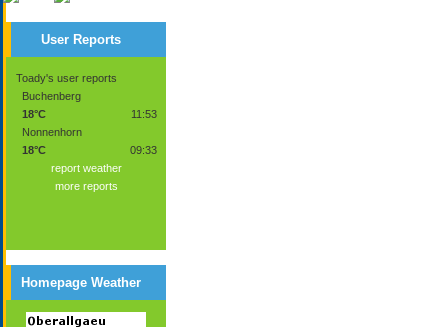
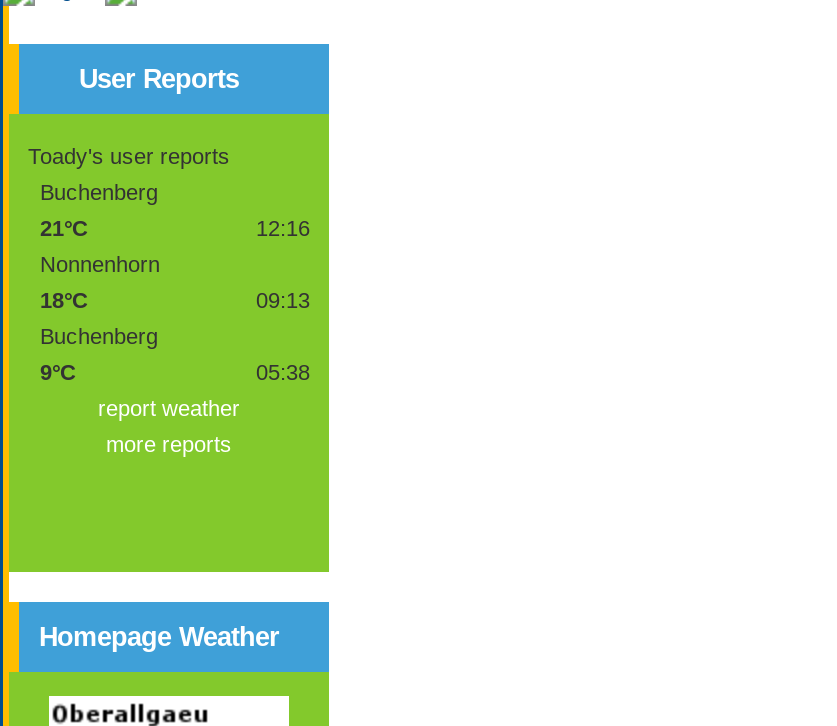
[21,108,156,120] 18°C | 11:53 -> [40,216,310,240] 21°C | 12:16
[129,144,156,156] 09:33 -> [40,288,310,384] 09:13 | Buchenberg | 9°C | 05:38

